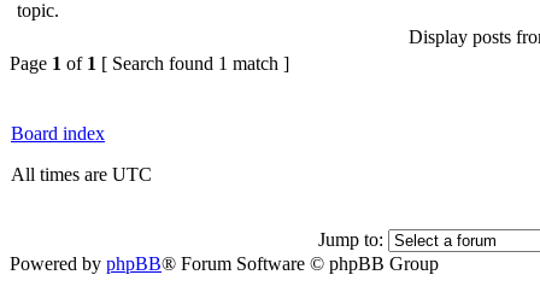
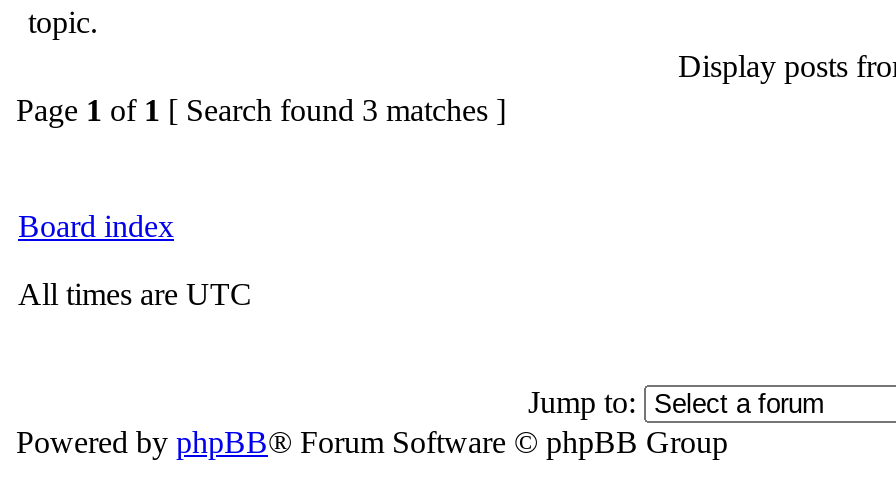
[10,53,289,74] Page 1 of 1 [ Search found 1 match ] -> [16,93,506,127] Page 1 of 1 [ Search found 3 matches ]

